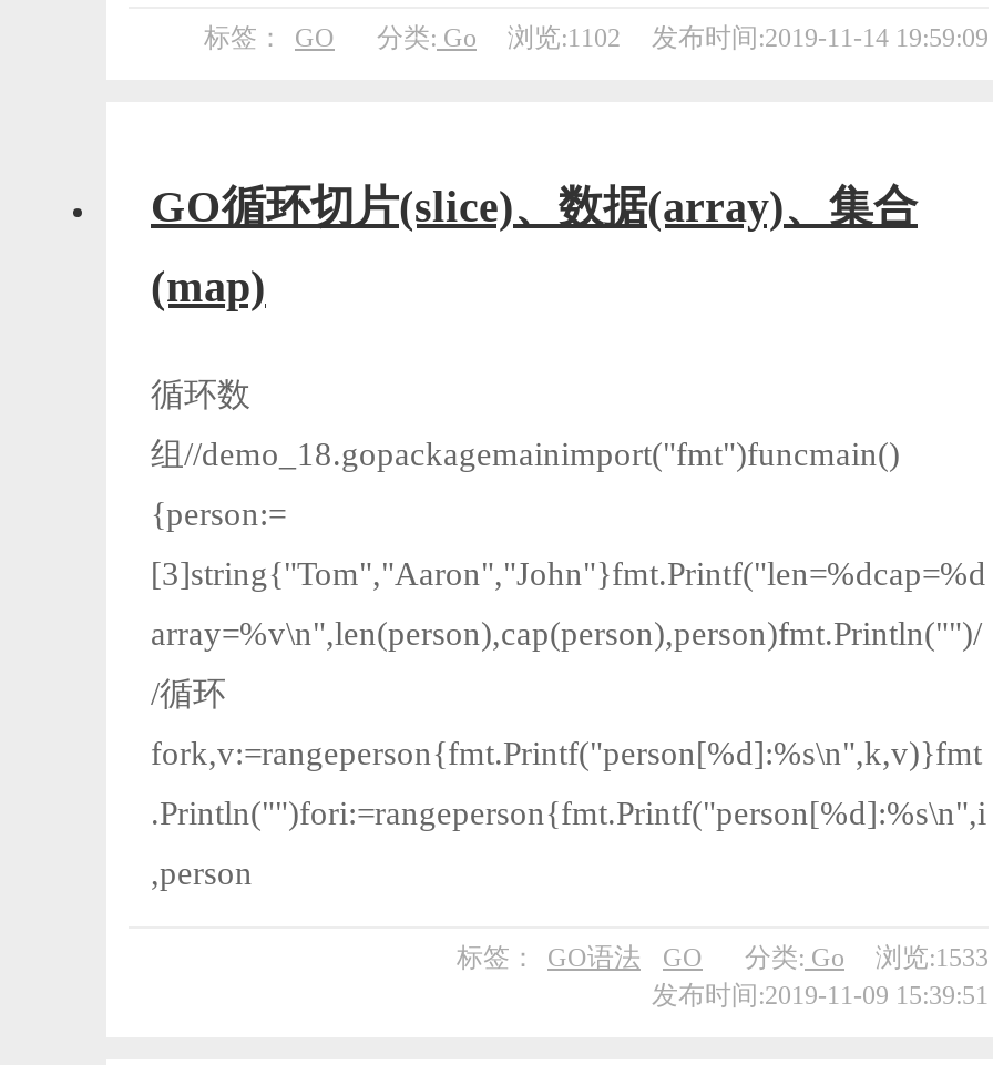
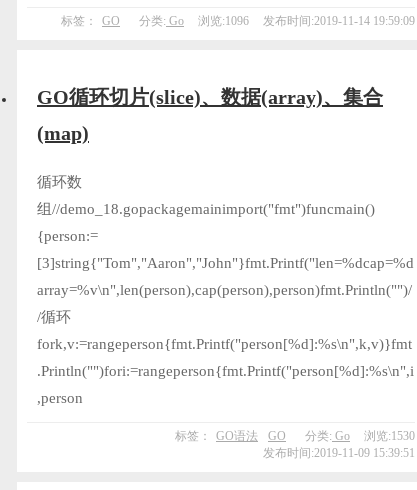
[204,22,989,53] 标签： GO 分类: Go 浏览:1102 发布时间:2019-11-14 19:59:09 -> [61,14,415,28] 标签： GO 分类: Go 浏览:1096 发布时间:2019-11-14 19:59:09
[457,942,989,973] 标签： GO语法 GO 分类: Go 浏览:1533 -> [175,429,415,443] 标签： GO语法 GO 分类: Go 浏览:1530

